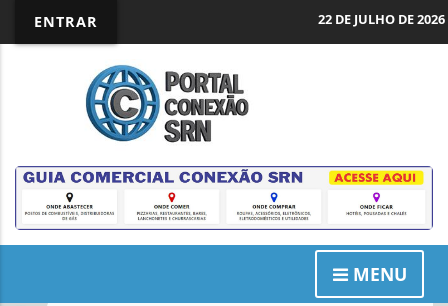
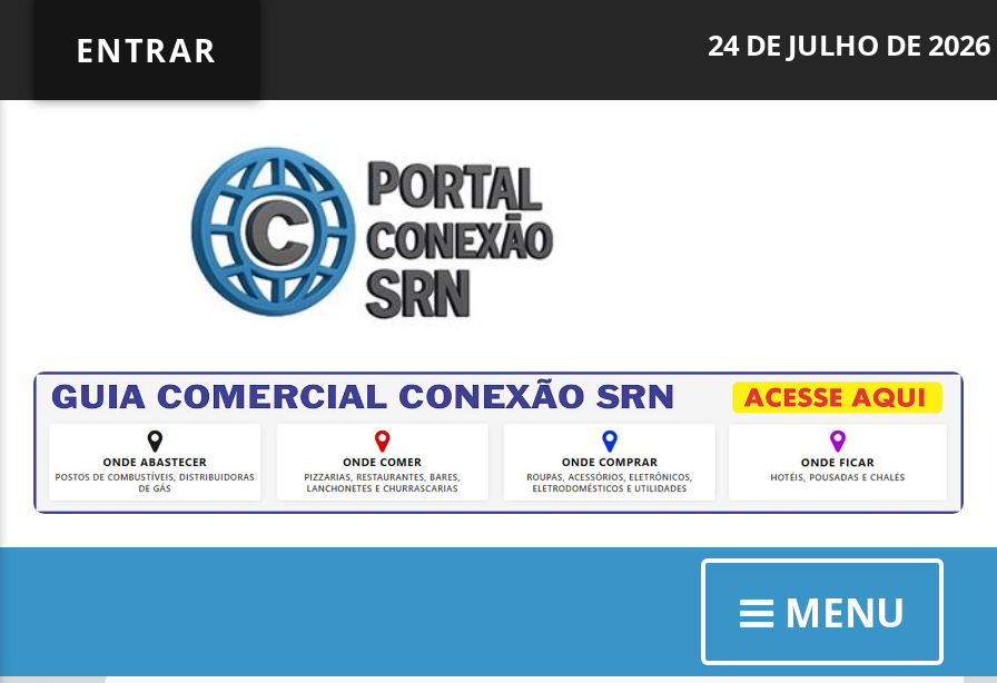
[318,10,445,28] 22 DE JULHO DE 2026 -> [708,24,990,65] 24 DE JULHO DE 2026

